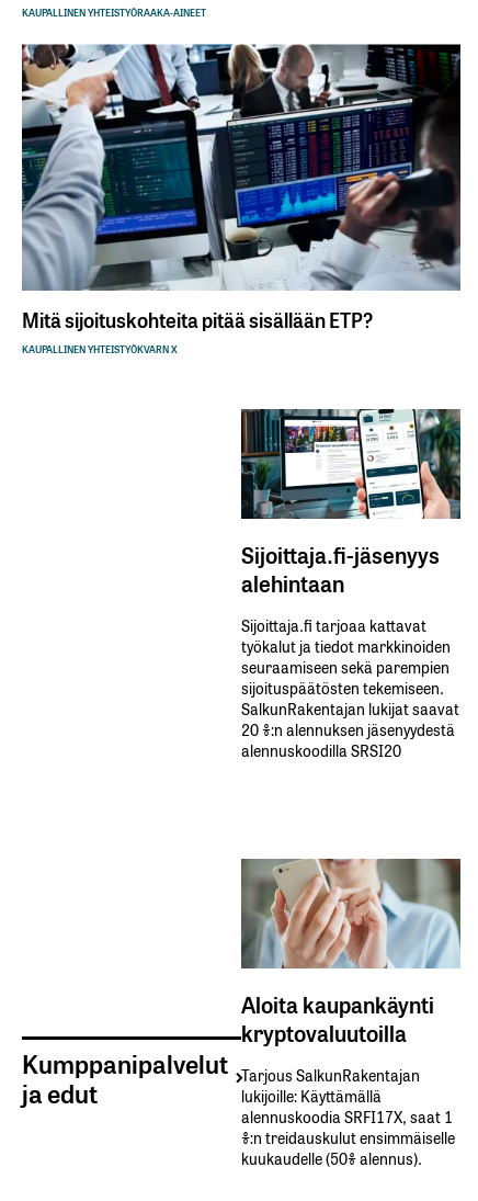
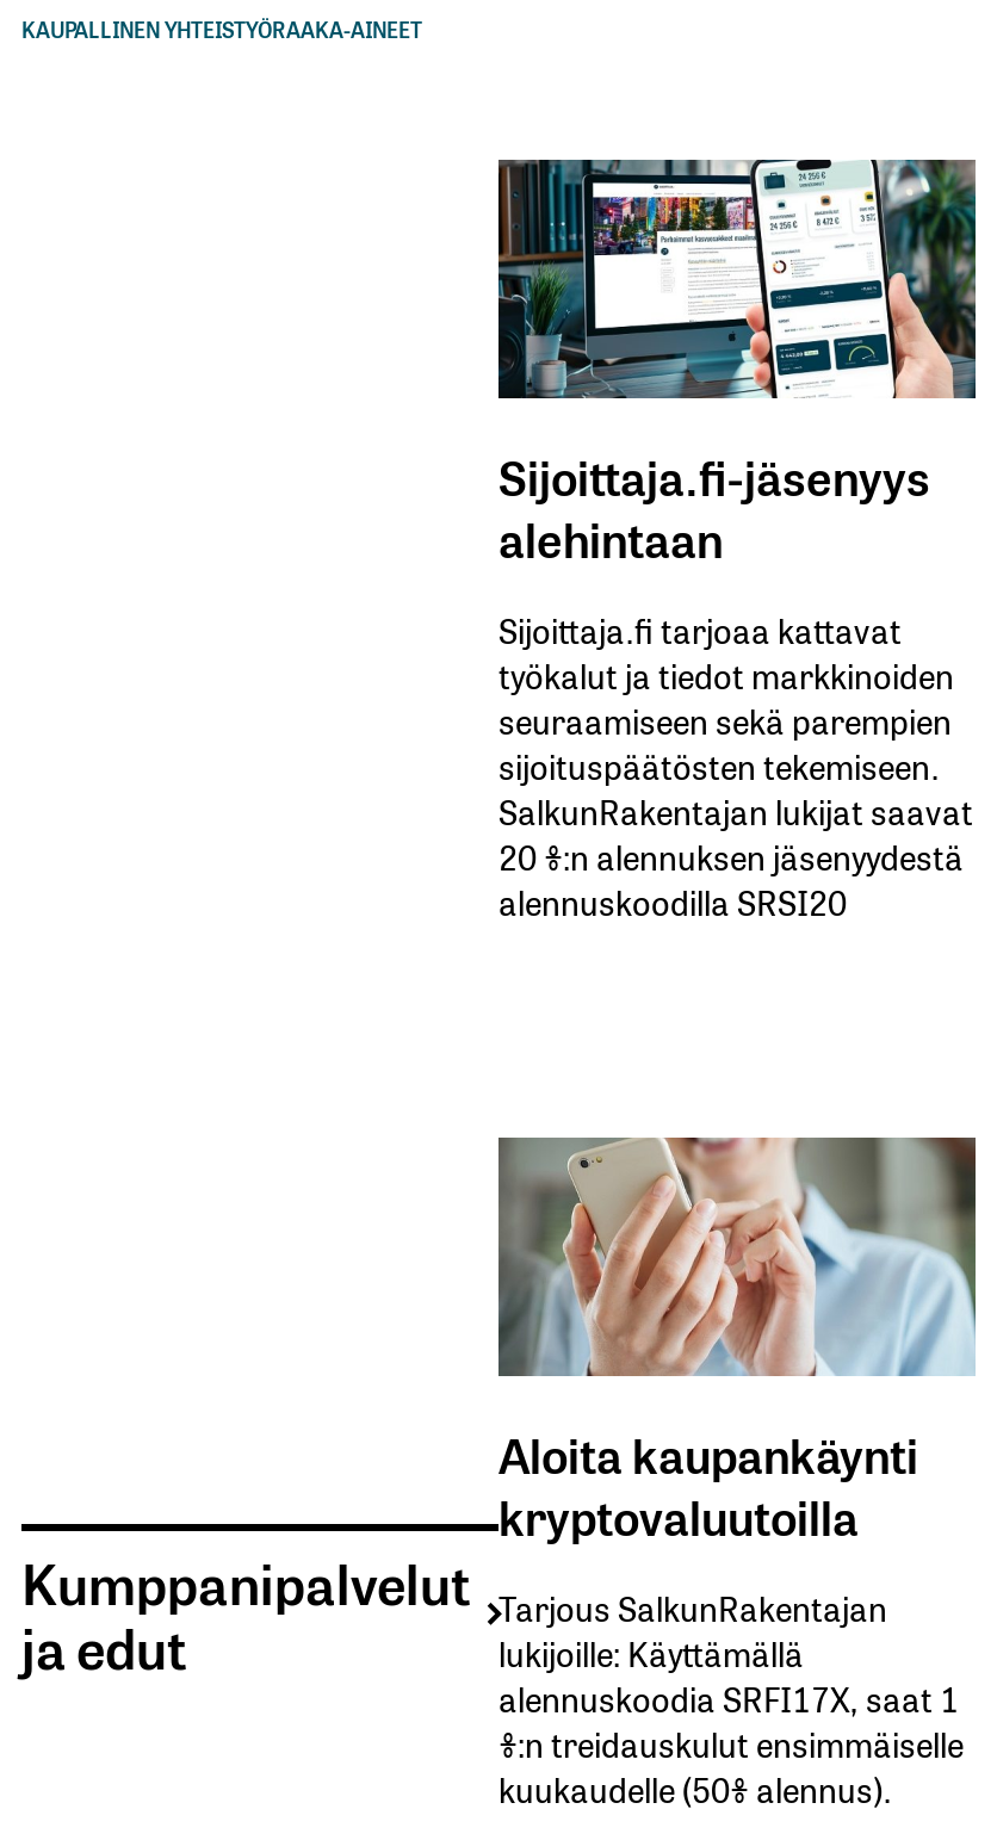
[21,43,462,356] [image] | Mitä sijoituskohteita pitää sisällään ETP? | KAUPALLINEN YHTEISTYÖKVARN X -> none

